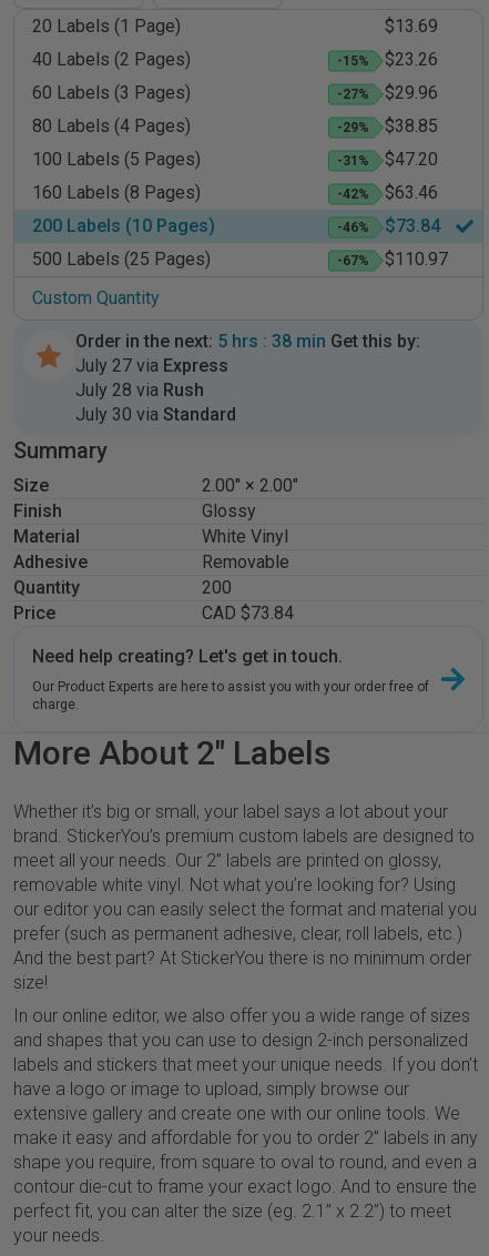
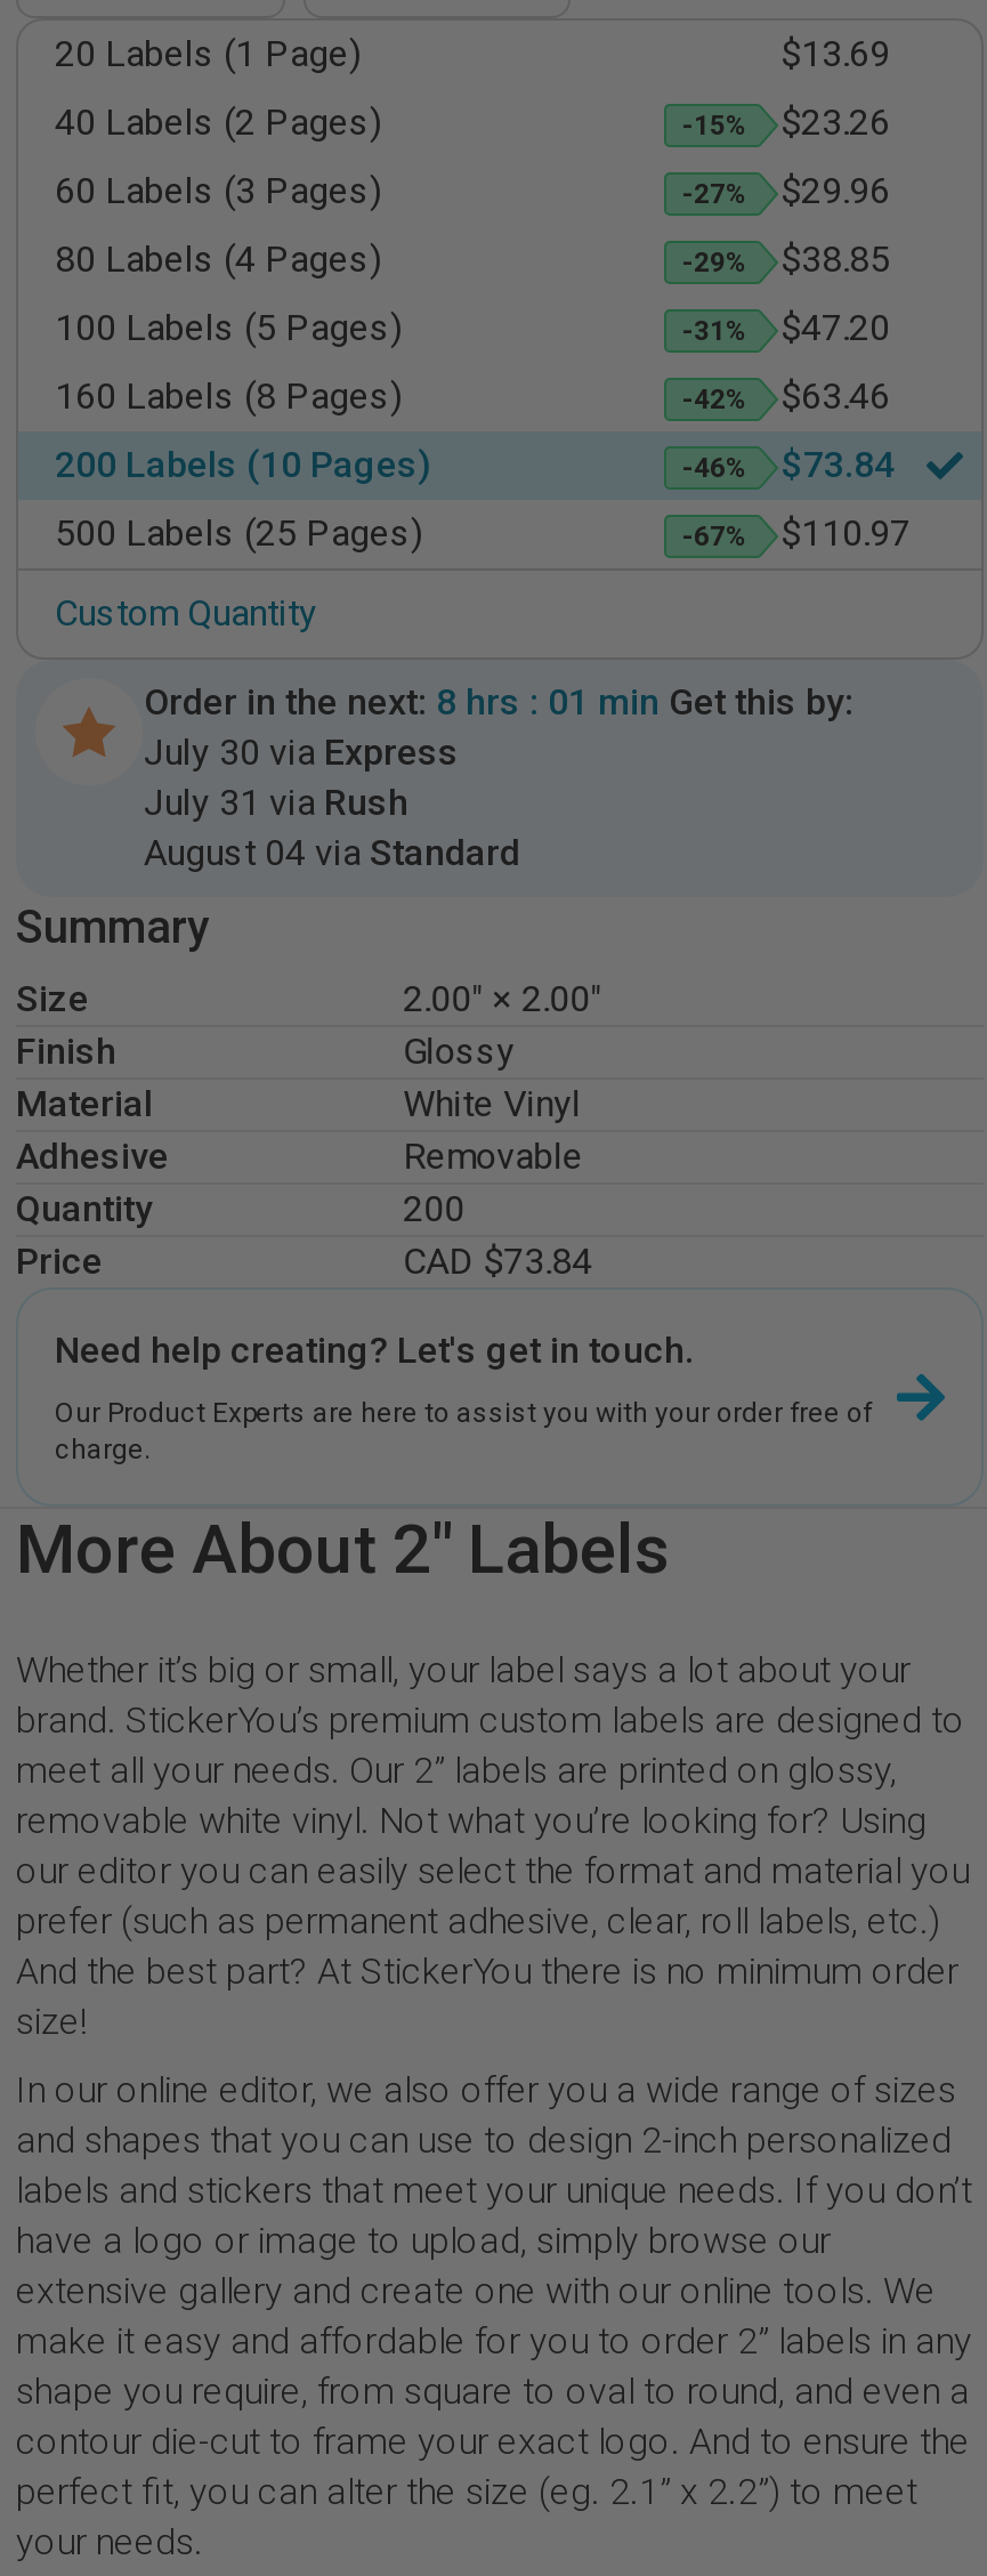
[75,330,420,352] Order in the next: 5 hrs : 38 min Get this by: -> [144,680,853,723] Order in the next: 8 hrs : 01 min Get this by:
[75,355,228,376] July 27 via Express -> [144,730,459,773] July 30 via Express
[75,379,204,400] July 28 via Rush -> [144,780,408,824] July 31 via Rush
[75,404,236,425] July 30 via Standard -> [144,830,520,874] August 04 via Standard

